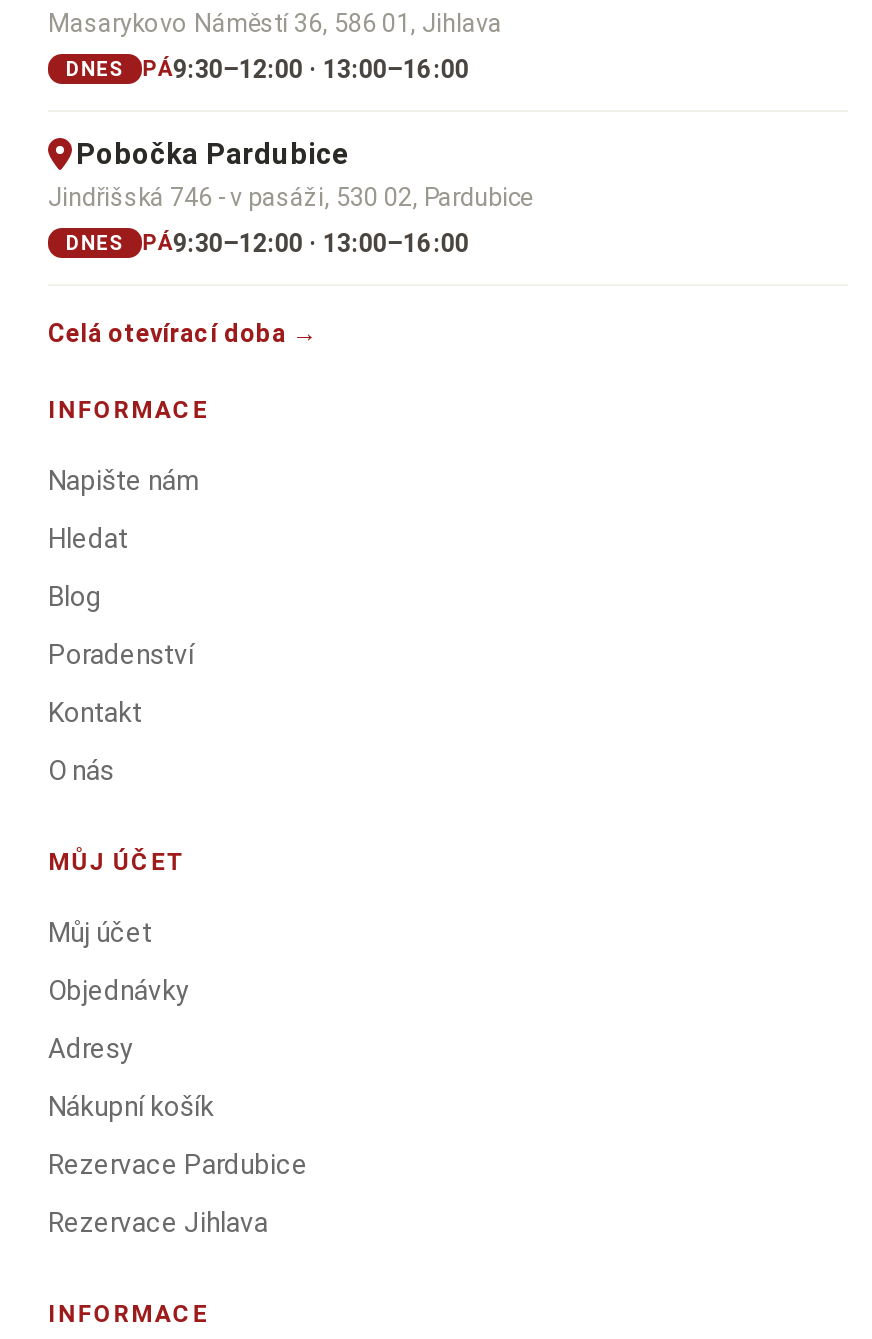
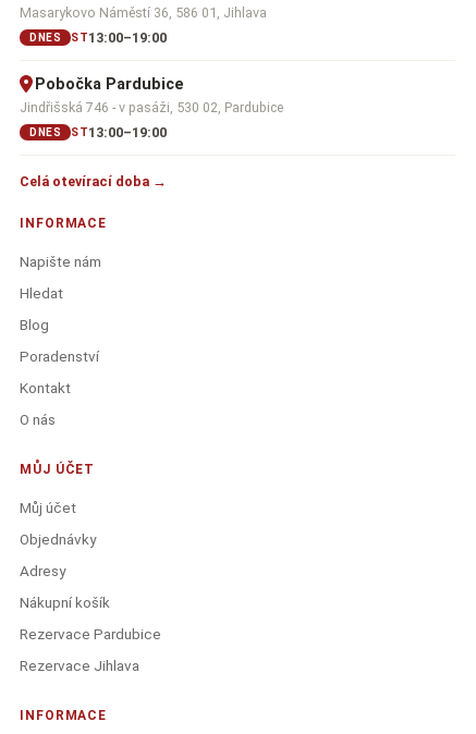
[66,53,469,83] DNES PÁ9:30–12:00 · 13:00–16:00 -> [29,29,167,45] DNES ST13:00–19:00
[66,227,469,257] DNES PÁ9:30–12:00 · 13:00–16:00 -> [29,124,167,140] DNES ST13:00–19:00

